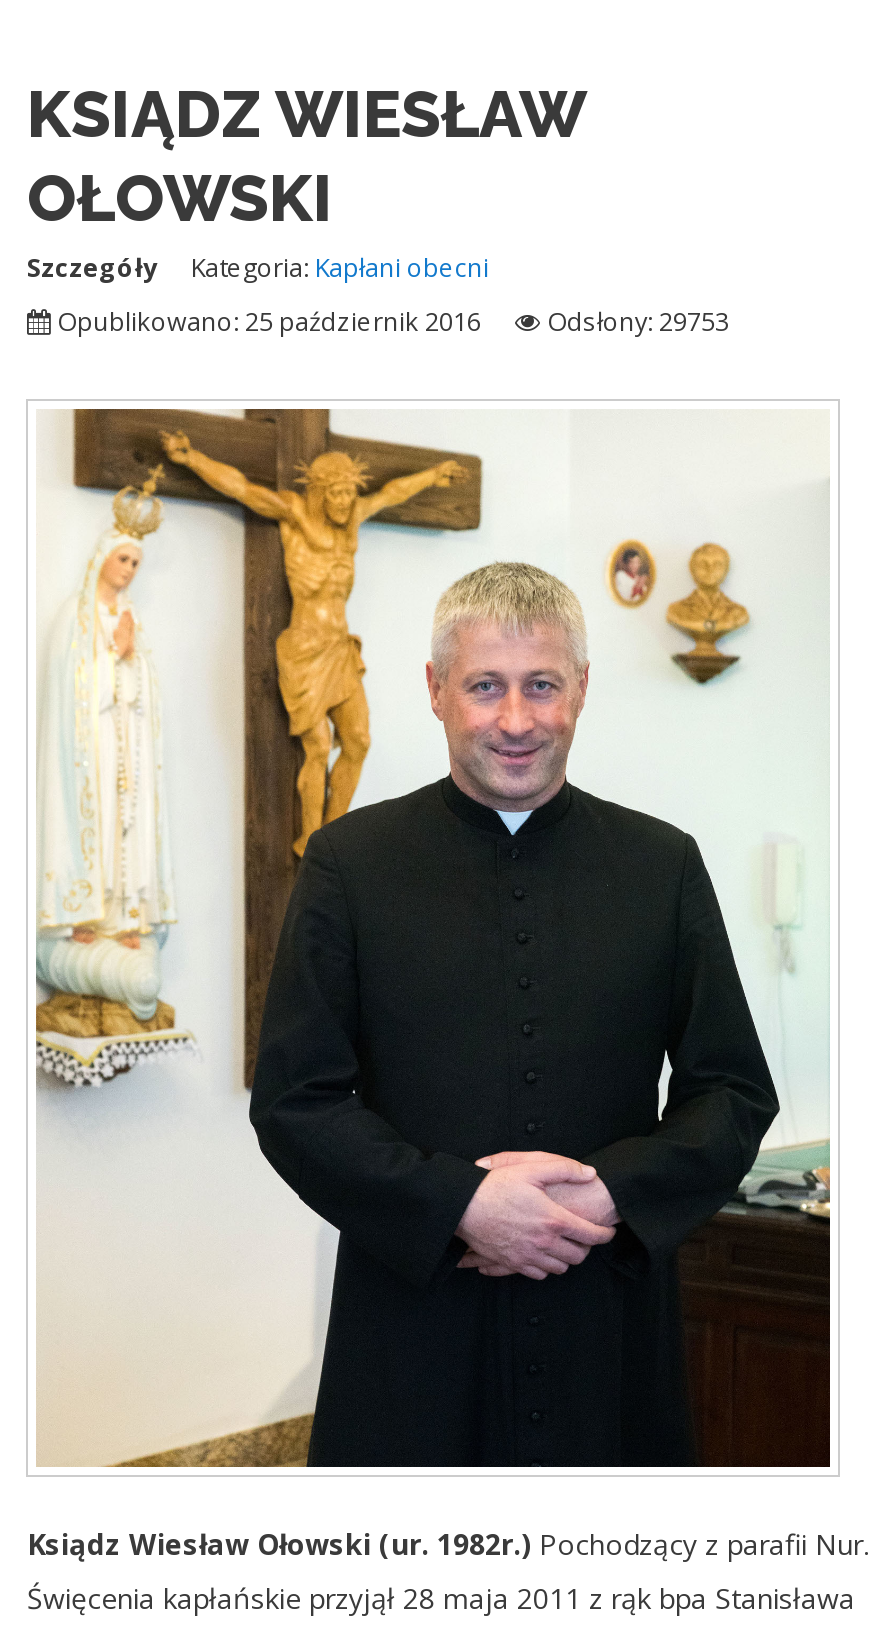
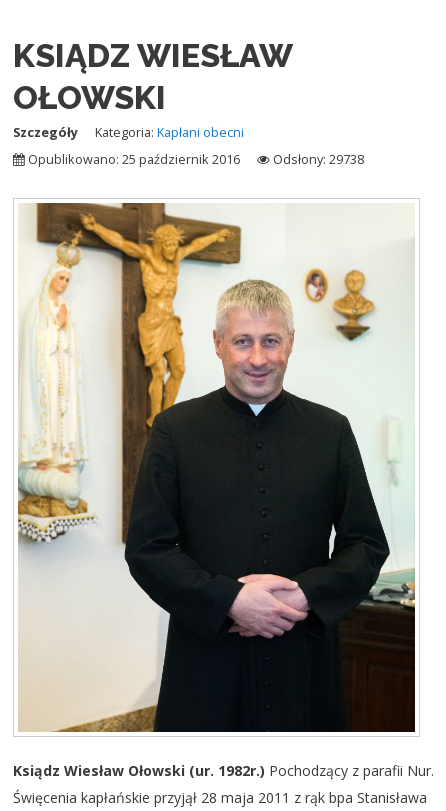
[57,303,729,339] Opublikowano: 25 październik 2016 Odsłony: 29753 -> [28,150,364,168] Opublikowano: 25 październik 2016 Odsłony: 29738

